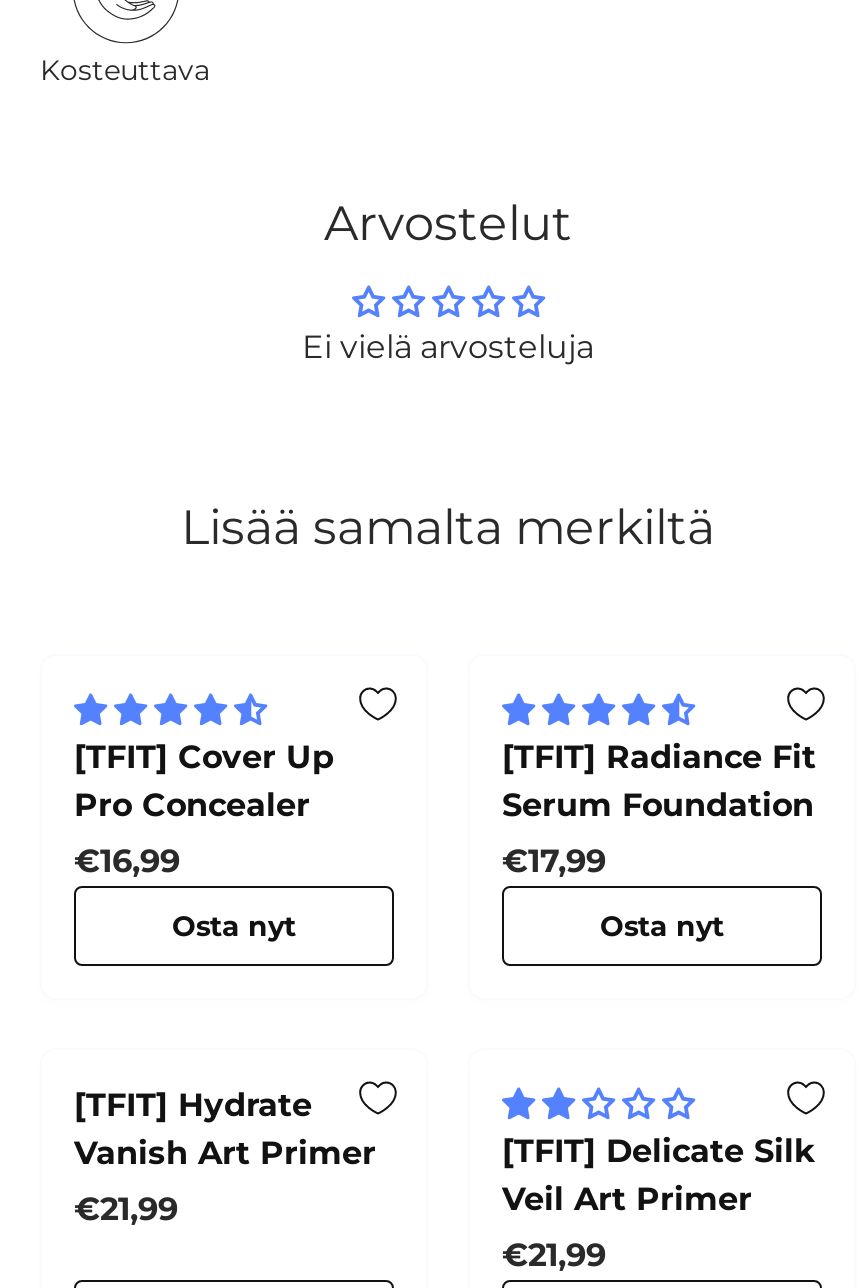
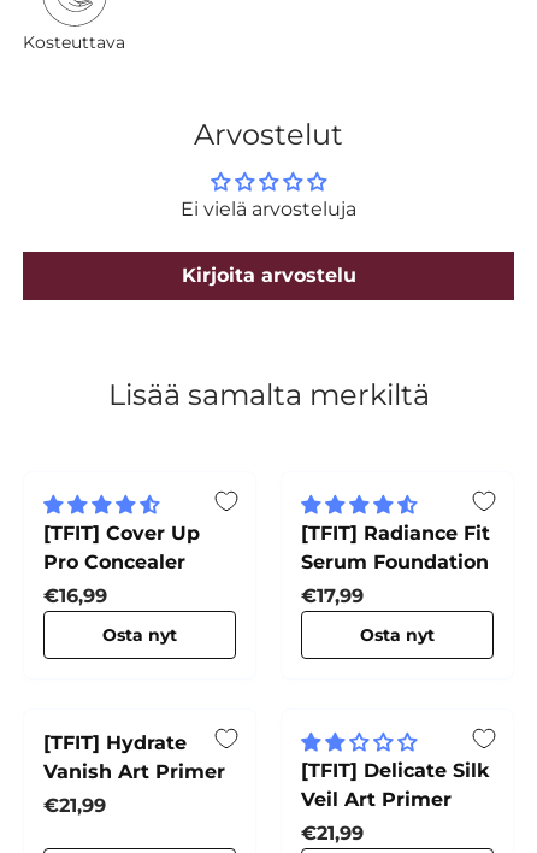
none -> [181,264,356,287] Kirjoita arvostelu

